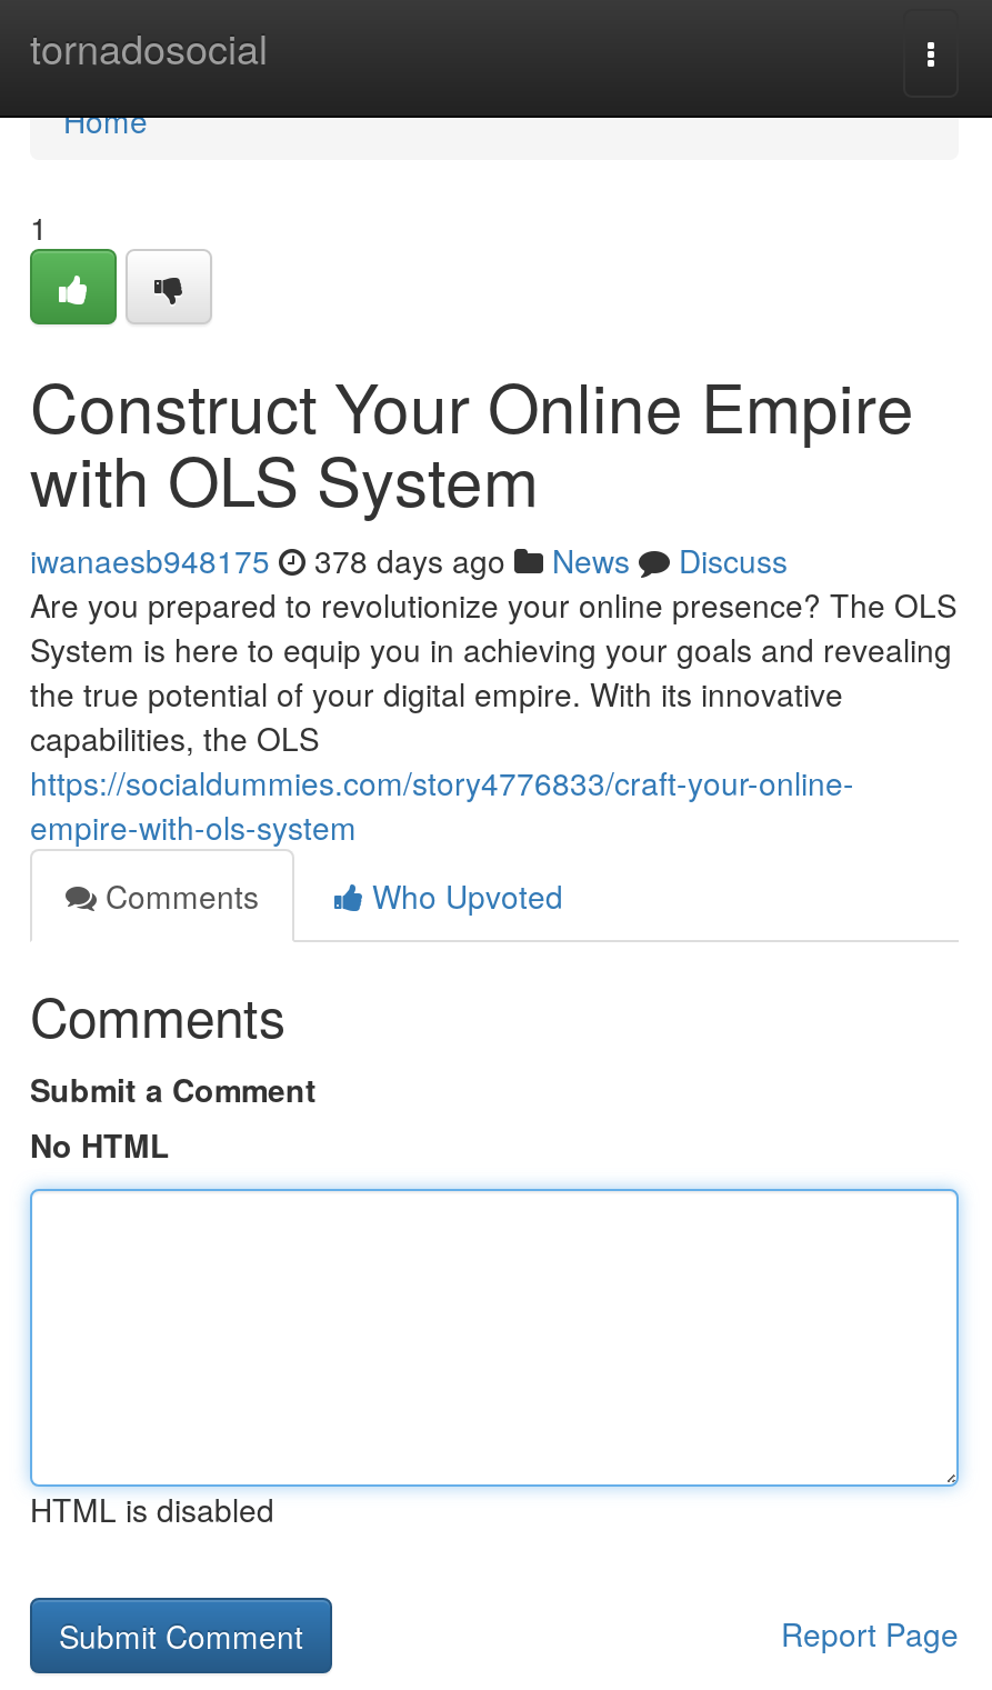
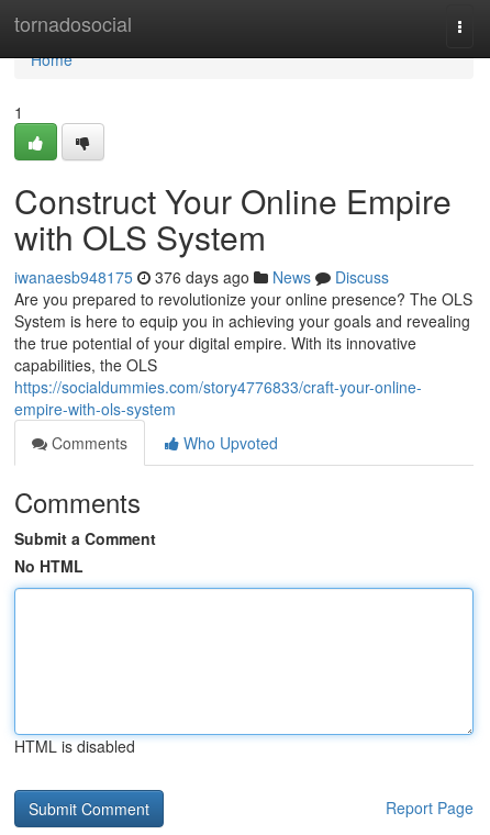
[30,538,788,582] iwanaesb948175 378 days ago News Discuss -> [14,266,389,288] iwanaesb948175 376 days ago News Discuss

